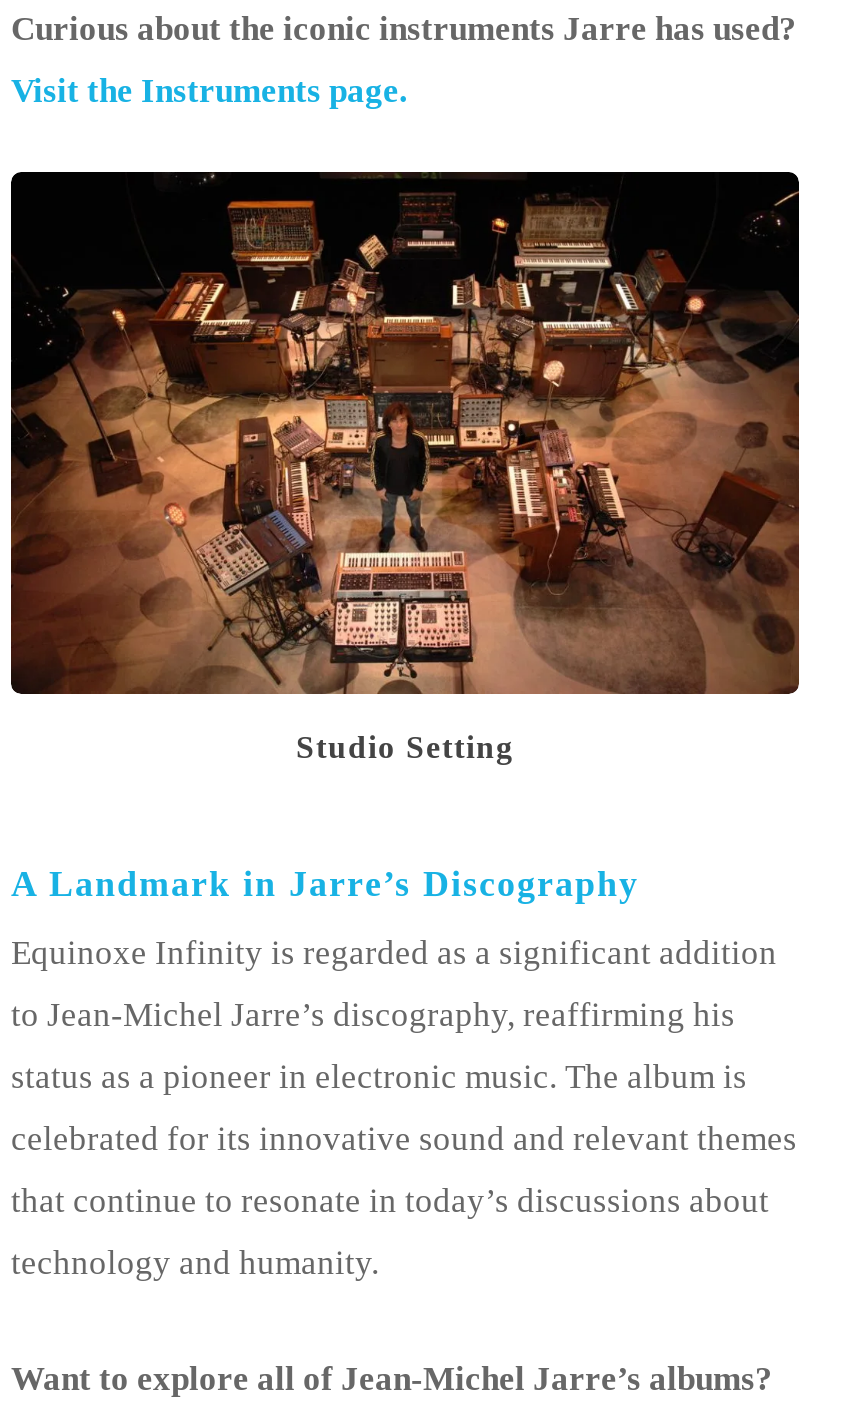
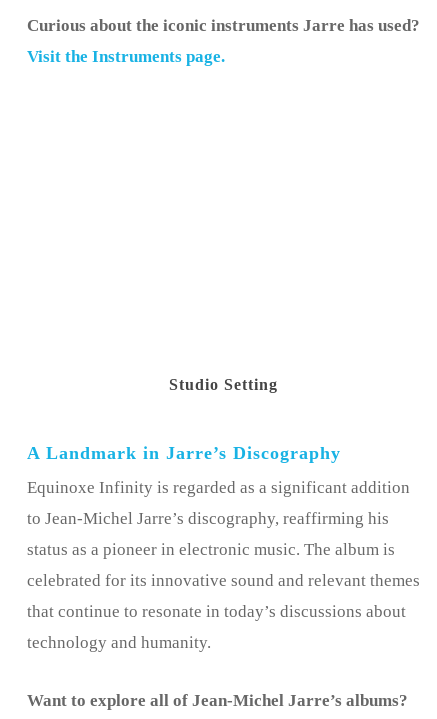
[9,170,801,696] [image] -> none

